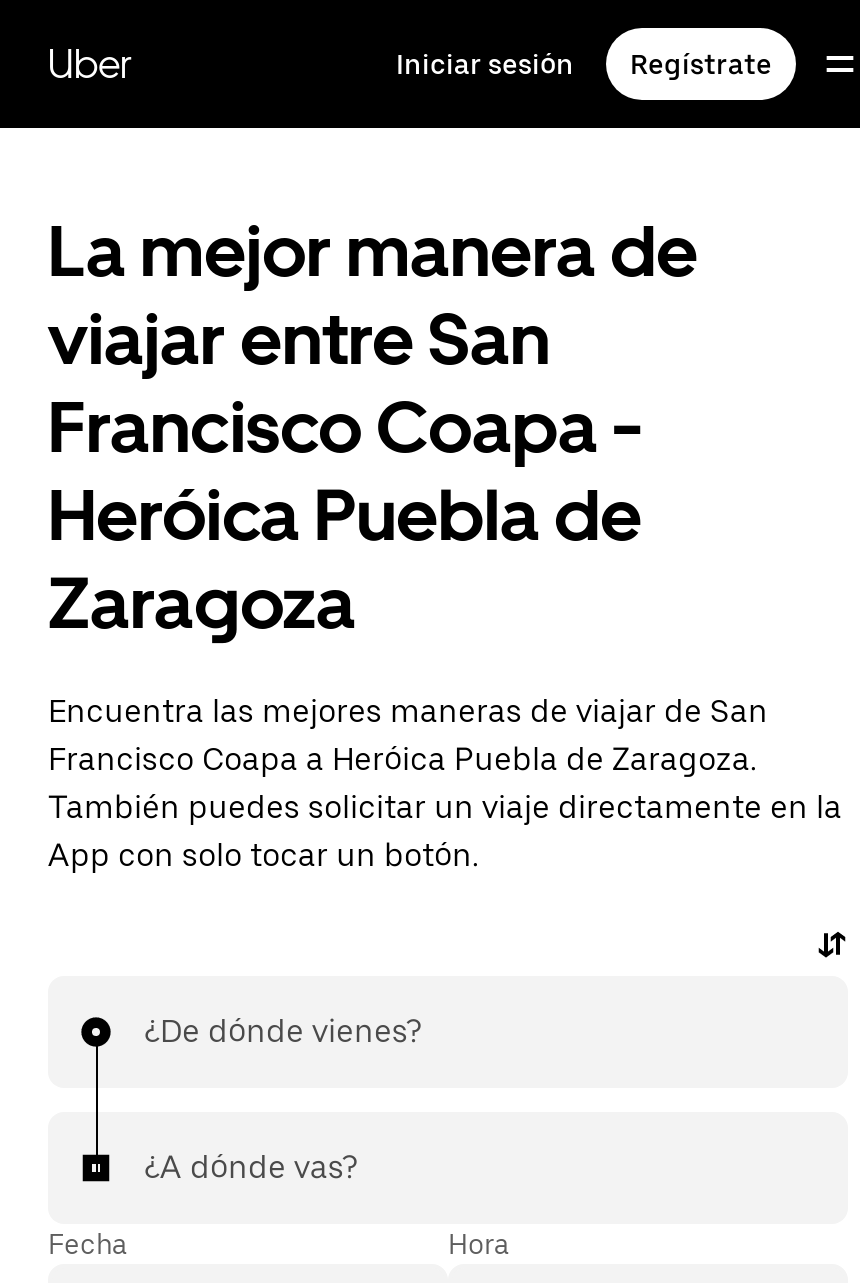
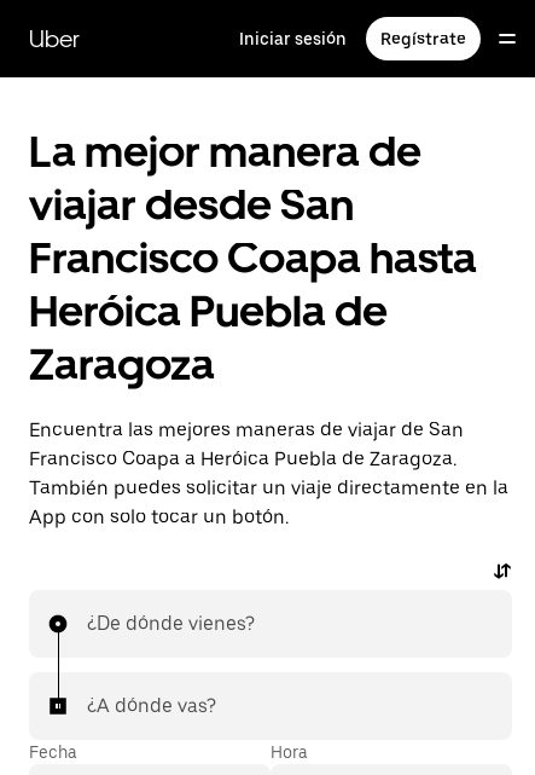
[48,296,550,382] viajar entre San -> [29,179,354,231] viajar desde San
[48,384,642,470] Francisco Coapa - -> [29,232,477,284] Francisco Coapa hasta

